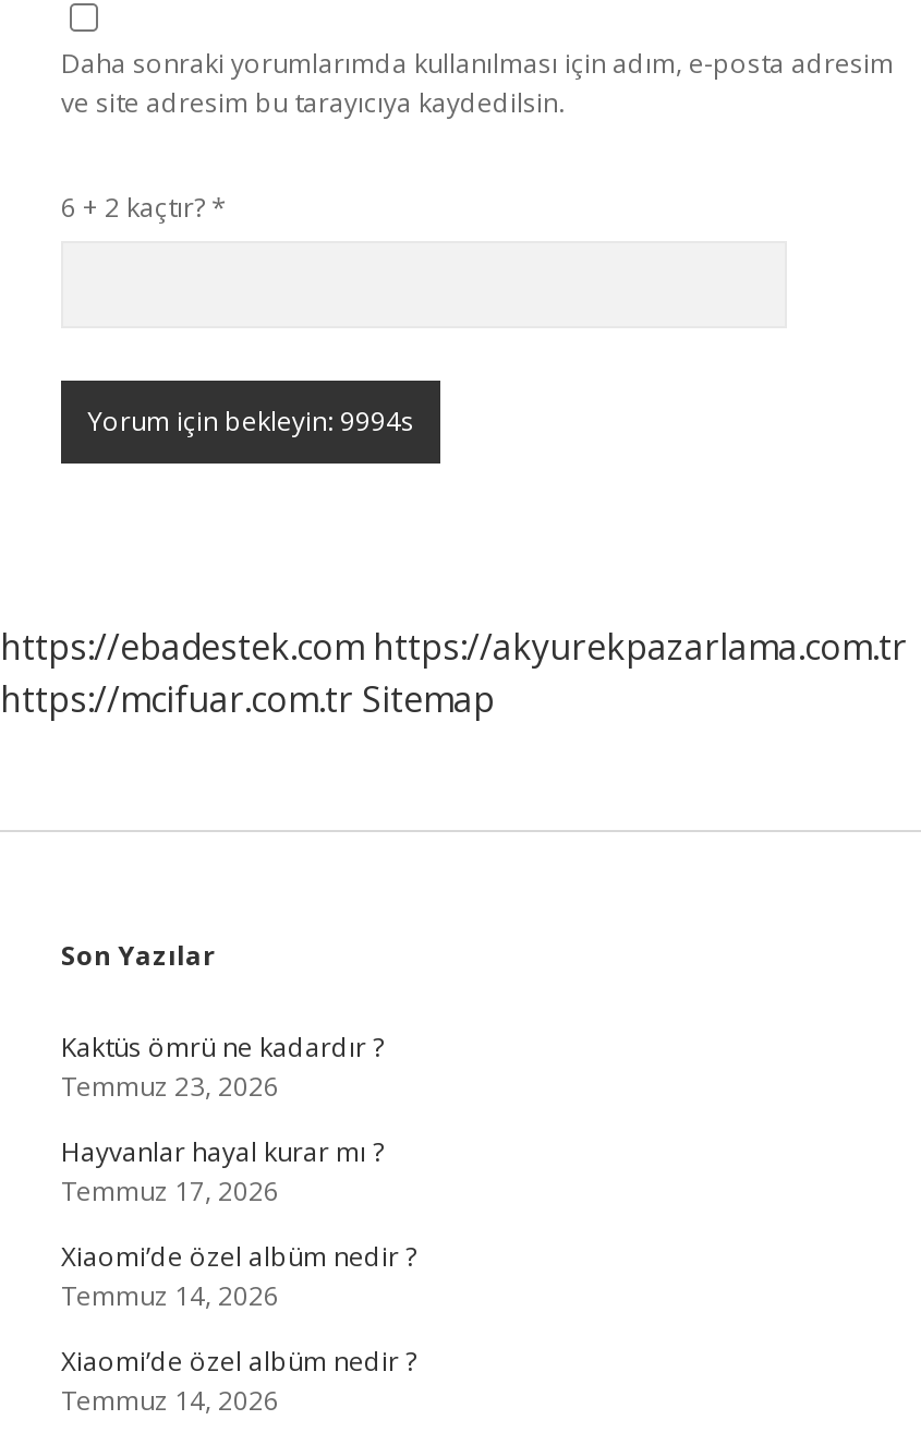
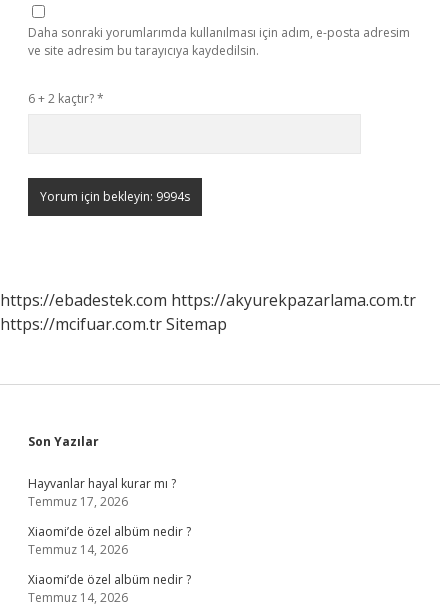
[61,1028,384,1105] Kaktüs ömrü ne kadardır ? | Temmuz 23, 2026 -> none

